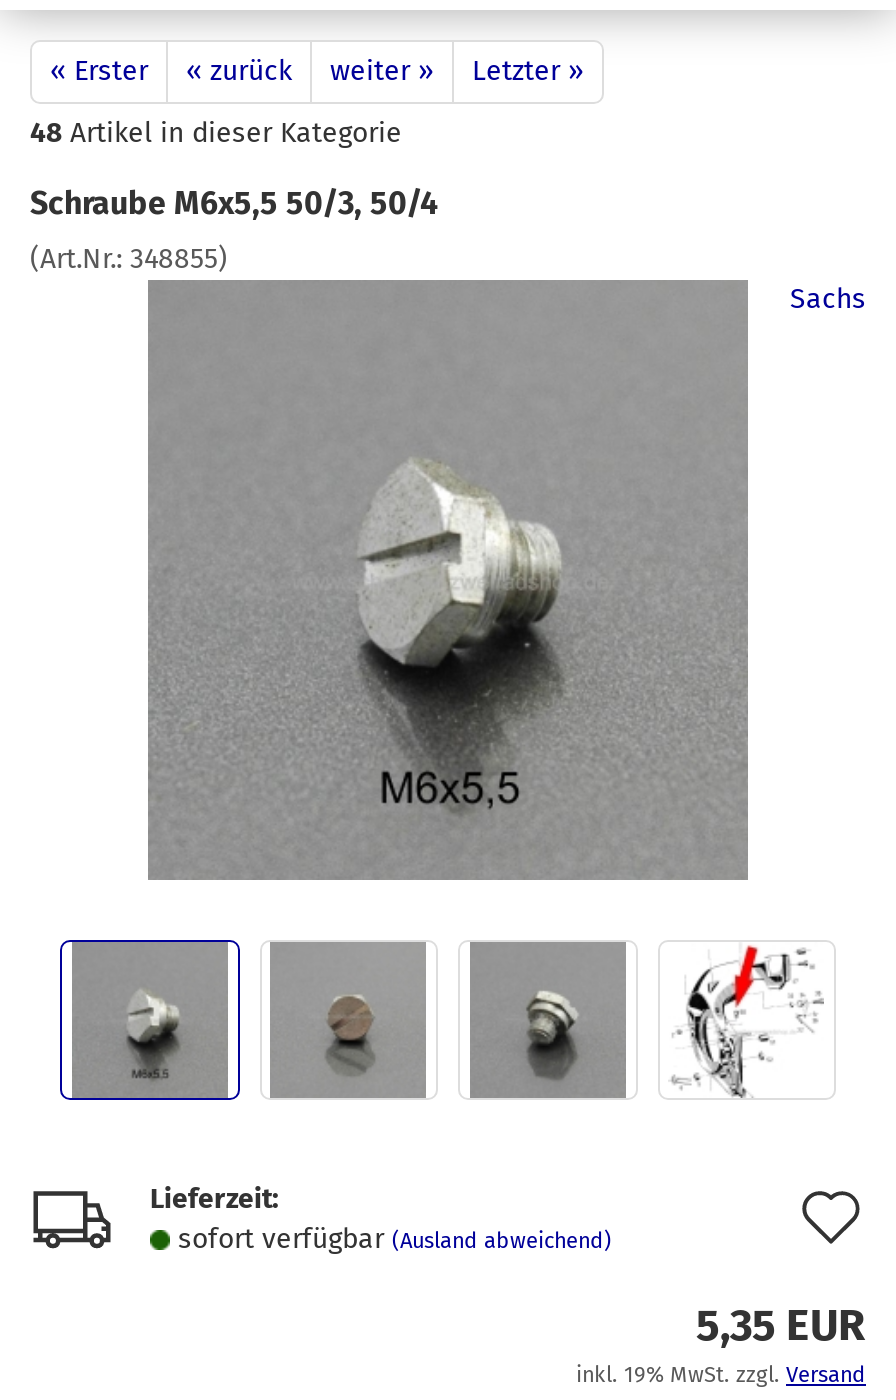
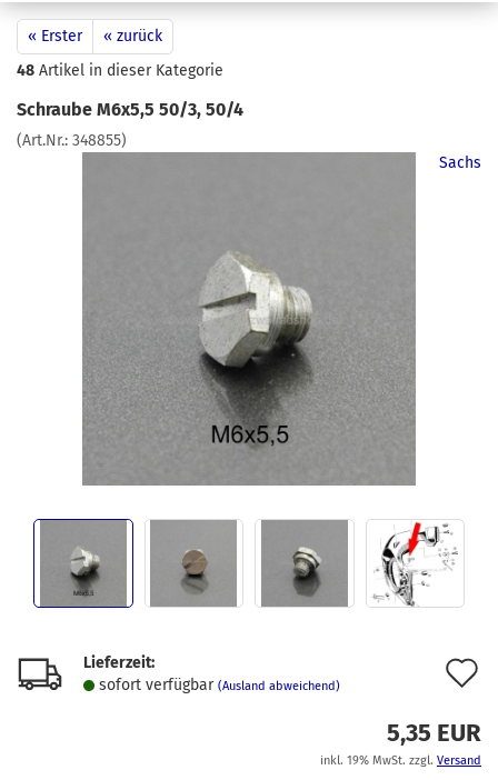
[330,54,584,88] weiter » | Letzter » -> none

